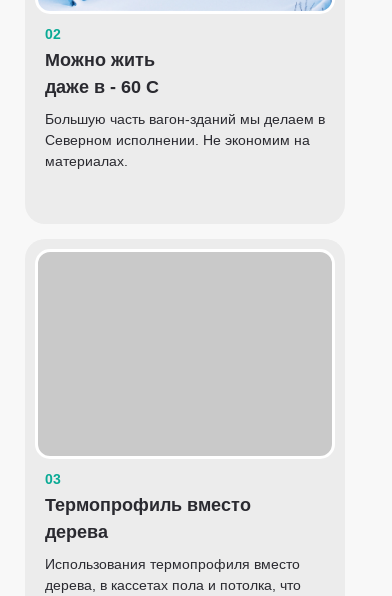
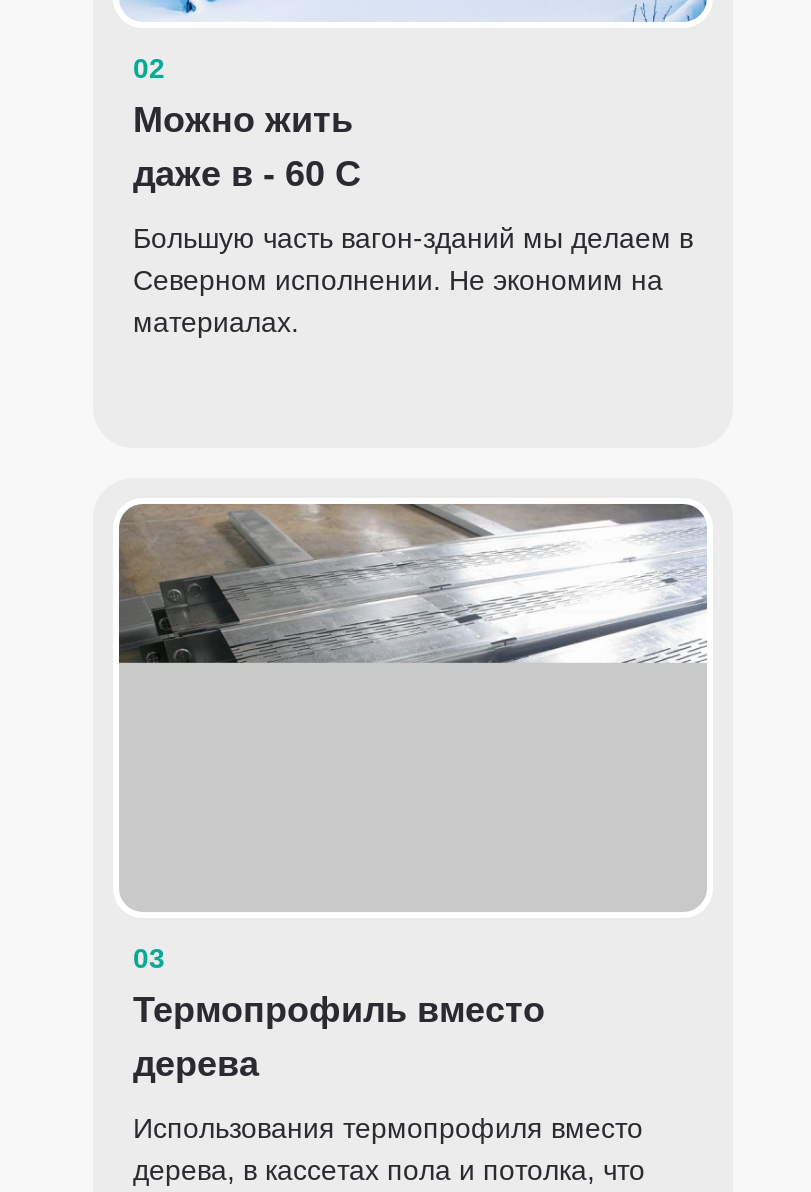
none -> [117,504,707,666] [image]

